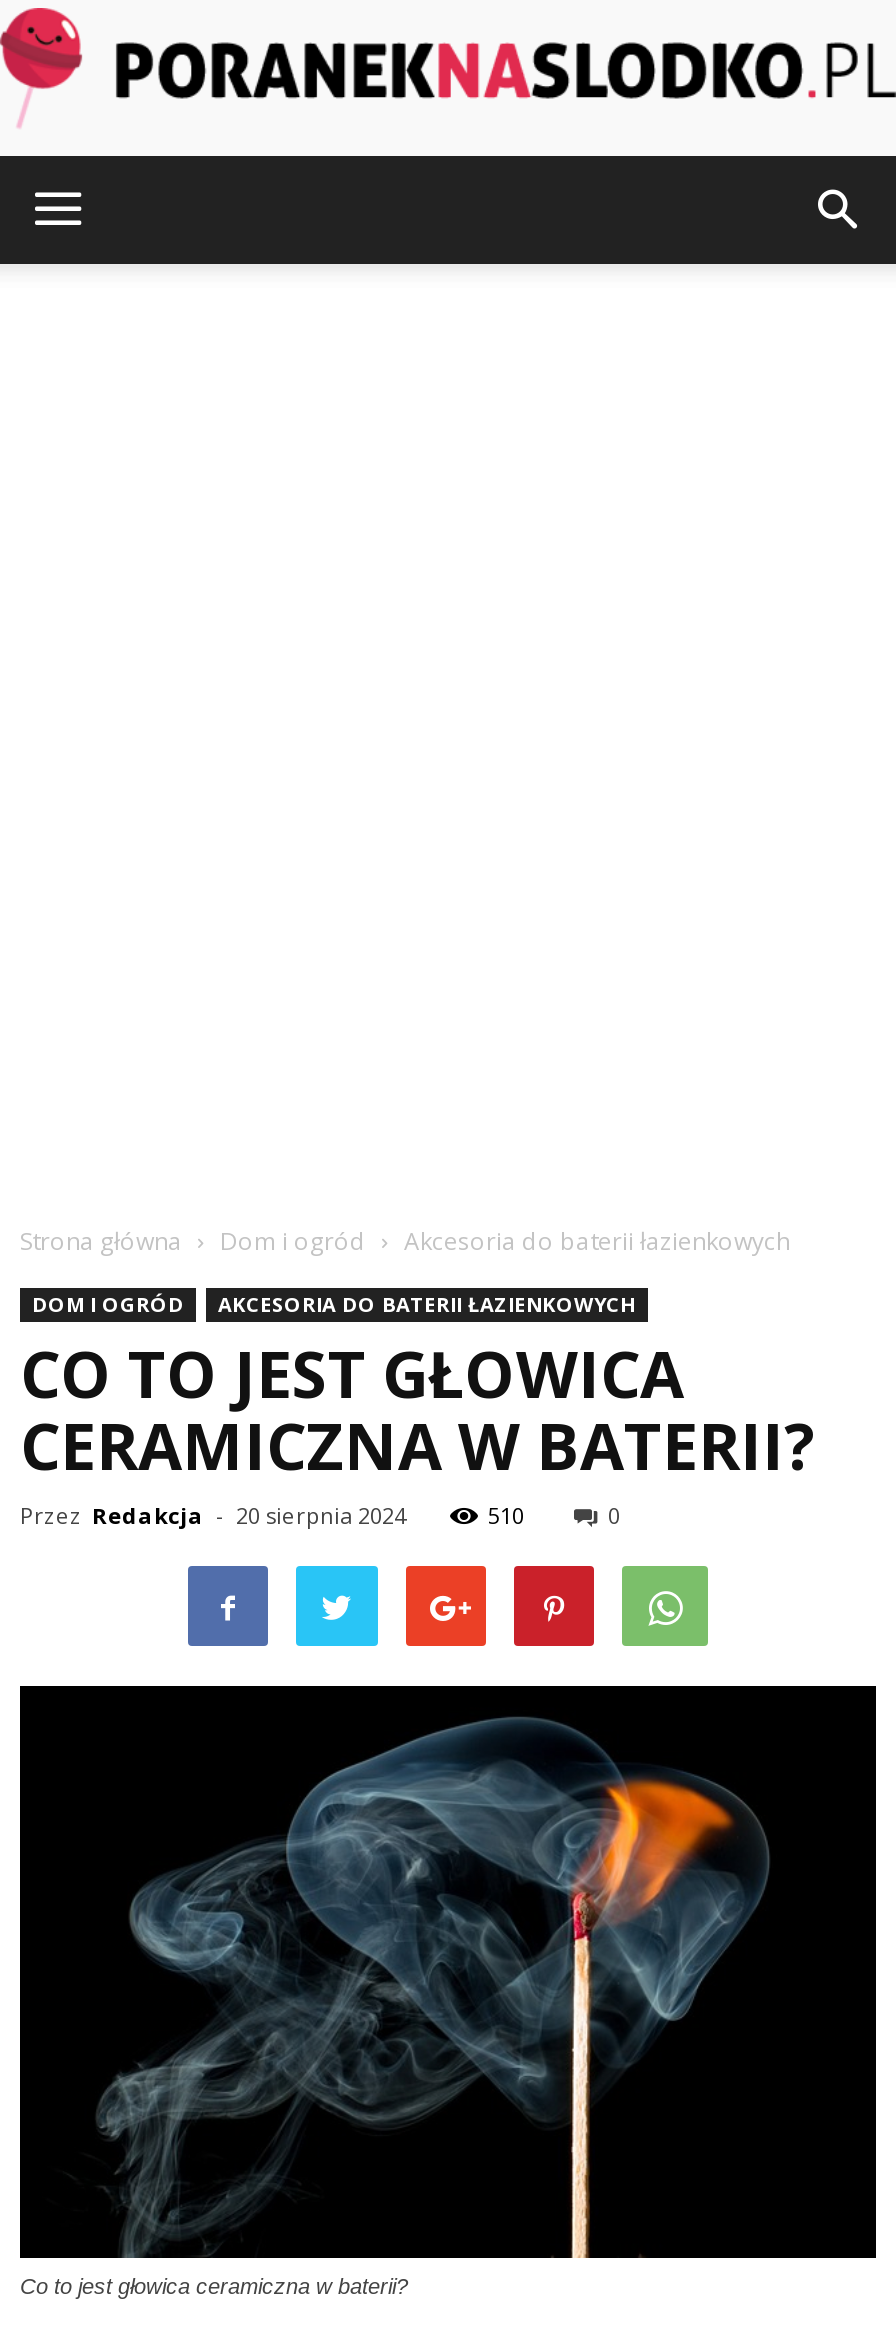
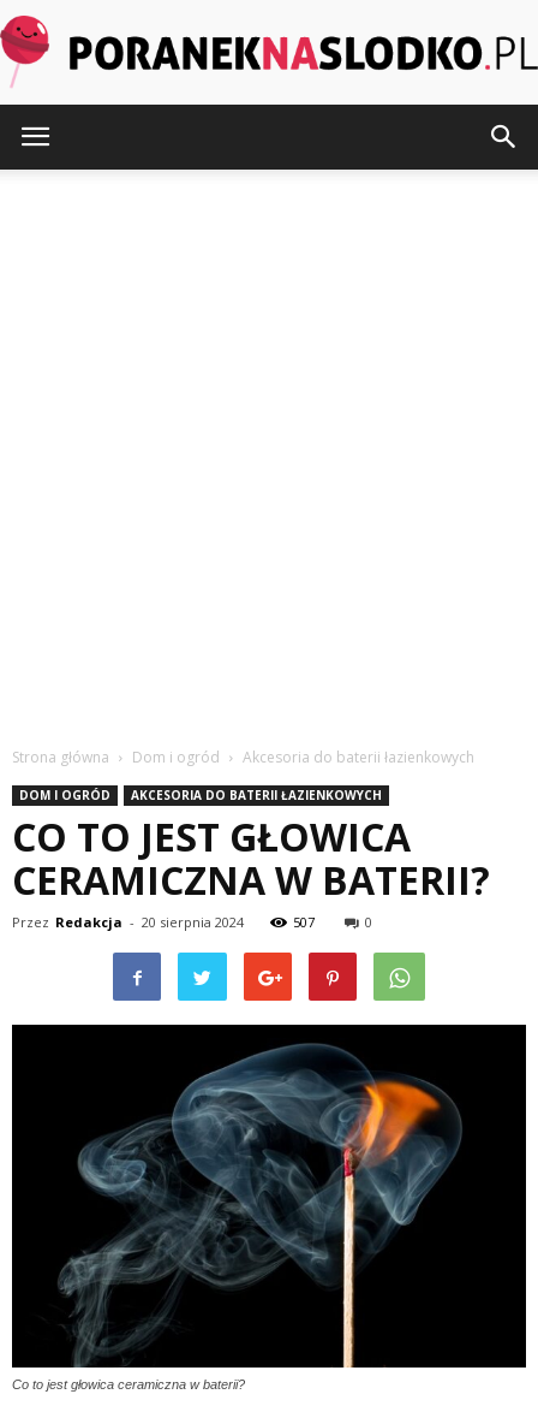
[488,1500,524,1530] 510 -> [293,913,315,931] 507

